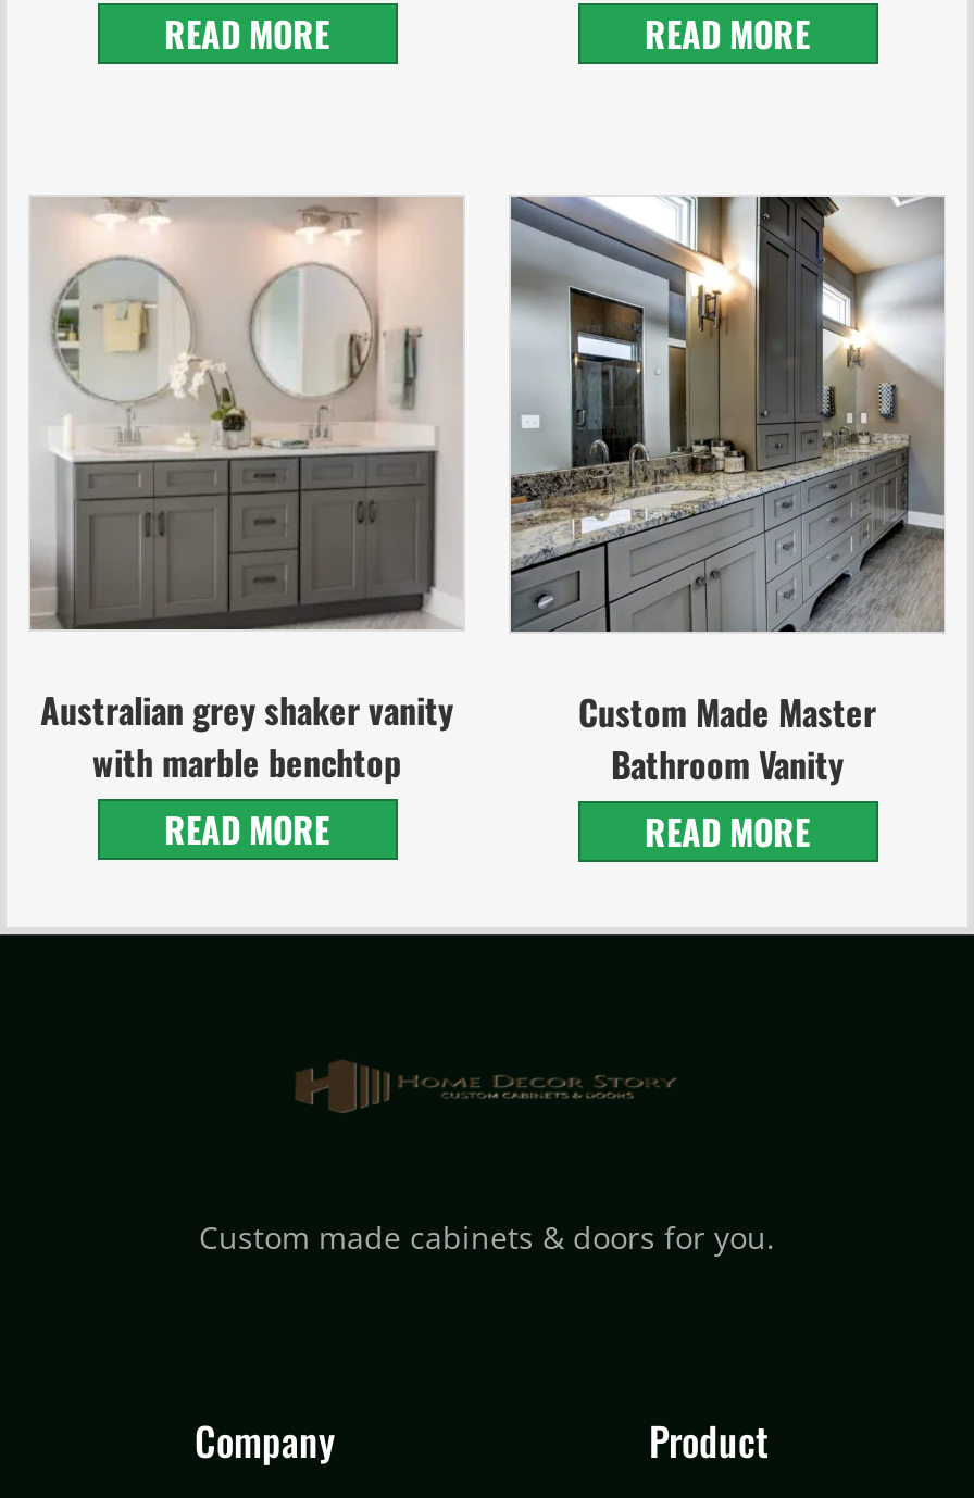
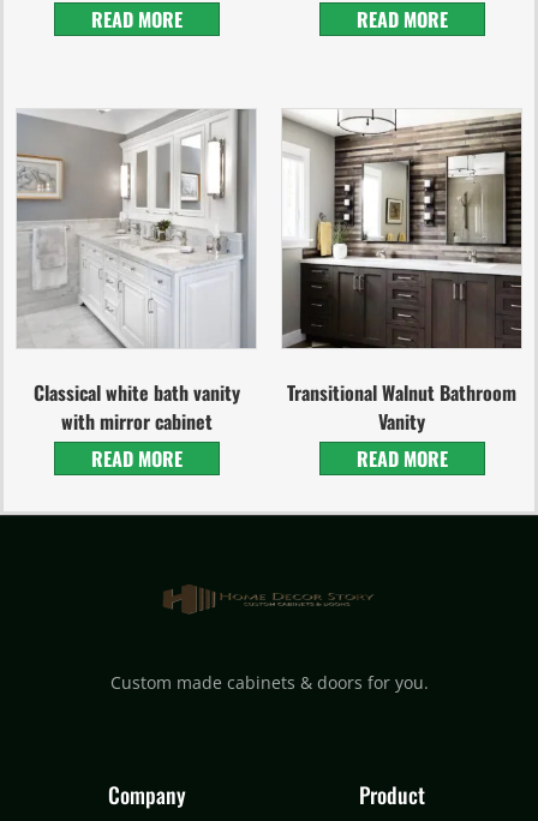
[30,196,461,736] [image] | Australian grey shaker vanity -> [17,109,256,407] [image] | Classical white bath vanity
[509,194,944,790] [image] | Custom Made Master | Bathroom Vanity -> [282,108,522,435] [image] | Transitional Walnut Bathroom | Vanity
[92,736,401,789] with marble benchtop -> [61,407,212,435] with mirror cabinet

